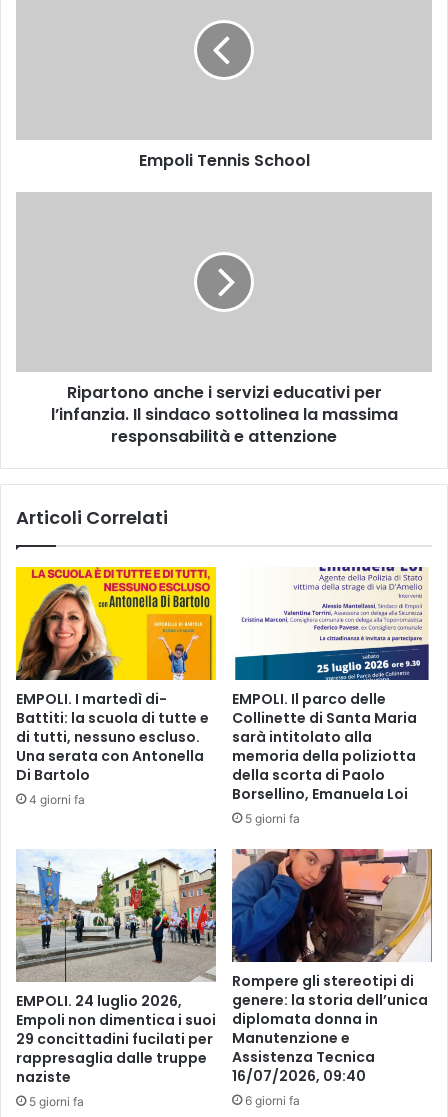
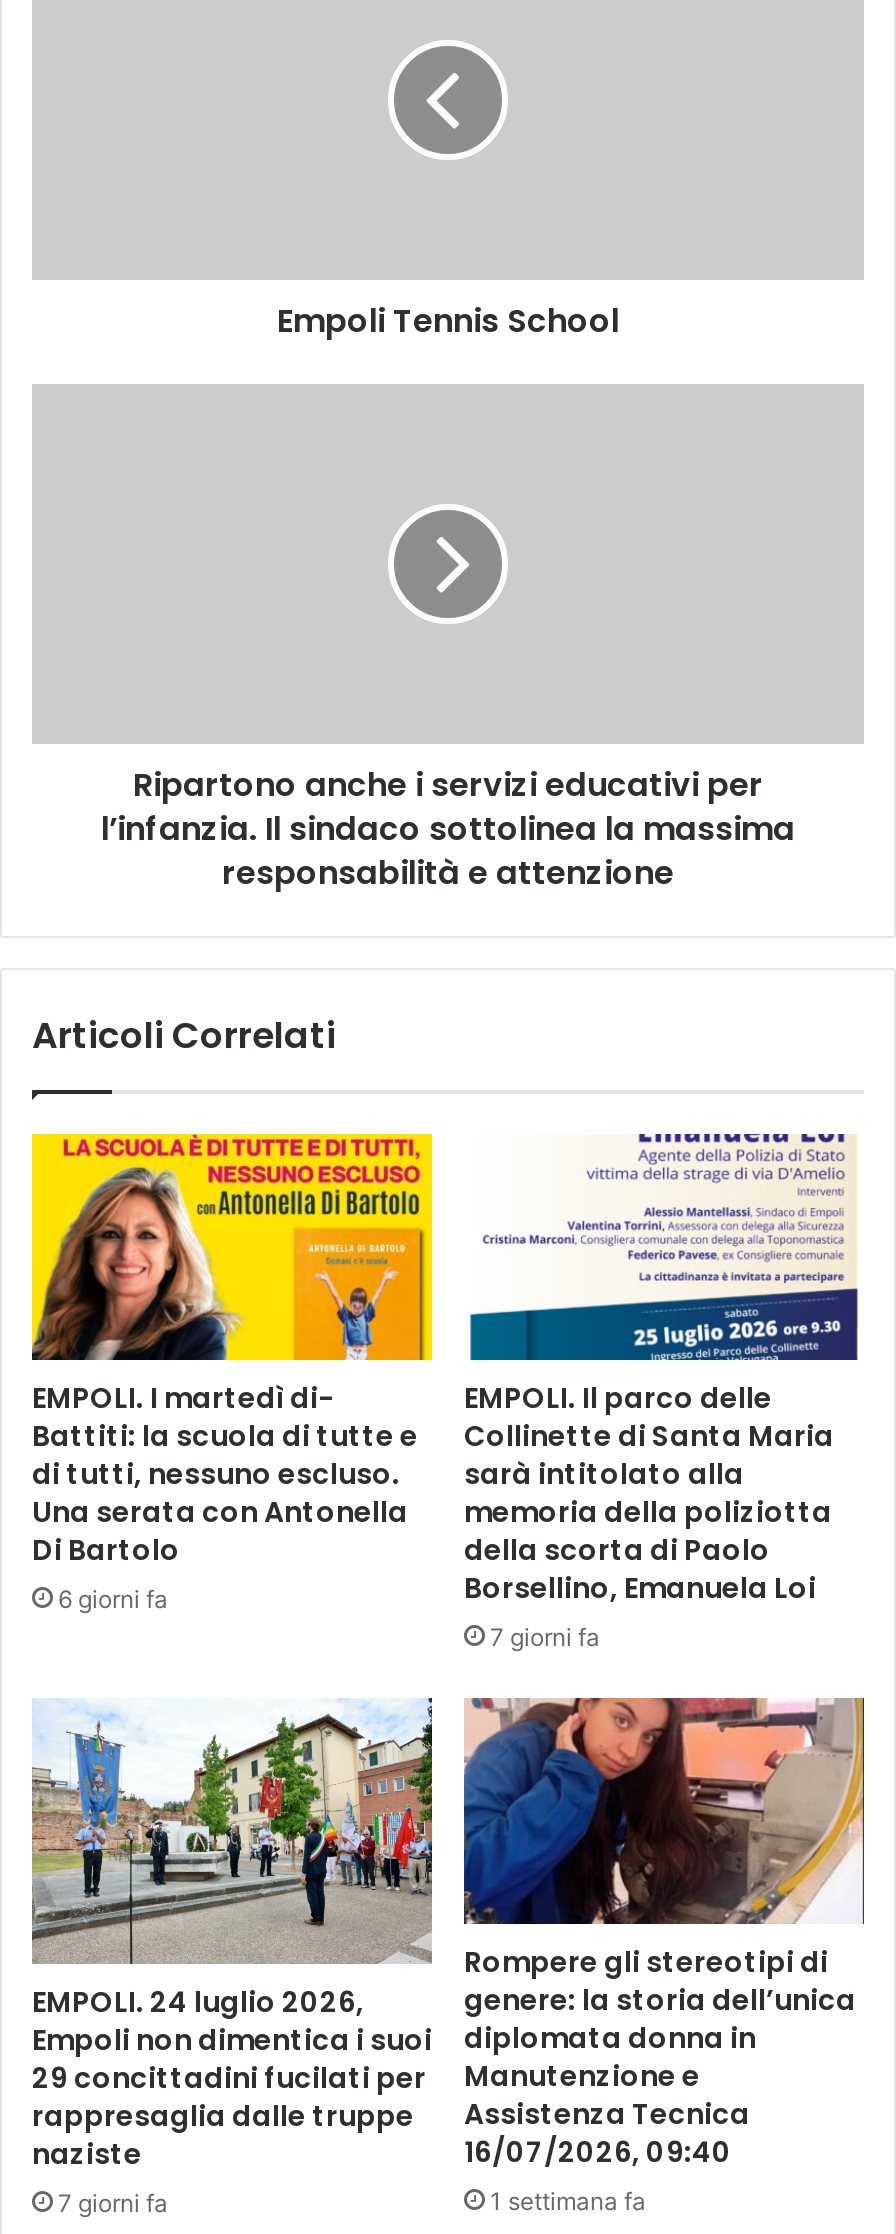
[29,792,85,807] 4 giorni fa -> [58,1584,168,1614] 6 giorni fa
[245,811,300,826] 5 giorni fa -> [490,1622,600,1652] 7 giorni fa
[29,1094,84,1109] 5 giorni fa -> [58,2188,168,2218] 7 giorni fa
[245,1093,300,1108] 6 giorni fa -> [490,2185,646,2215] 1 settimana fa

